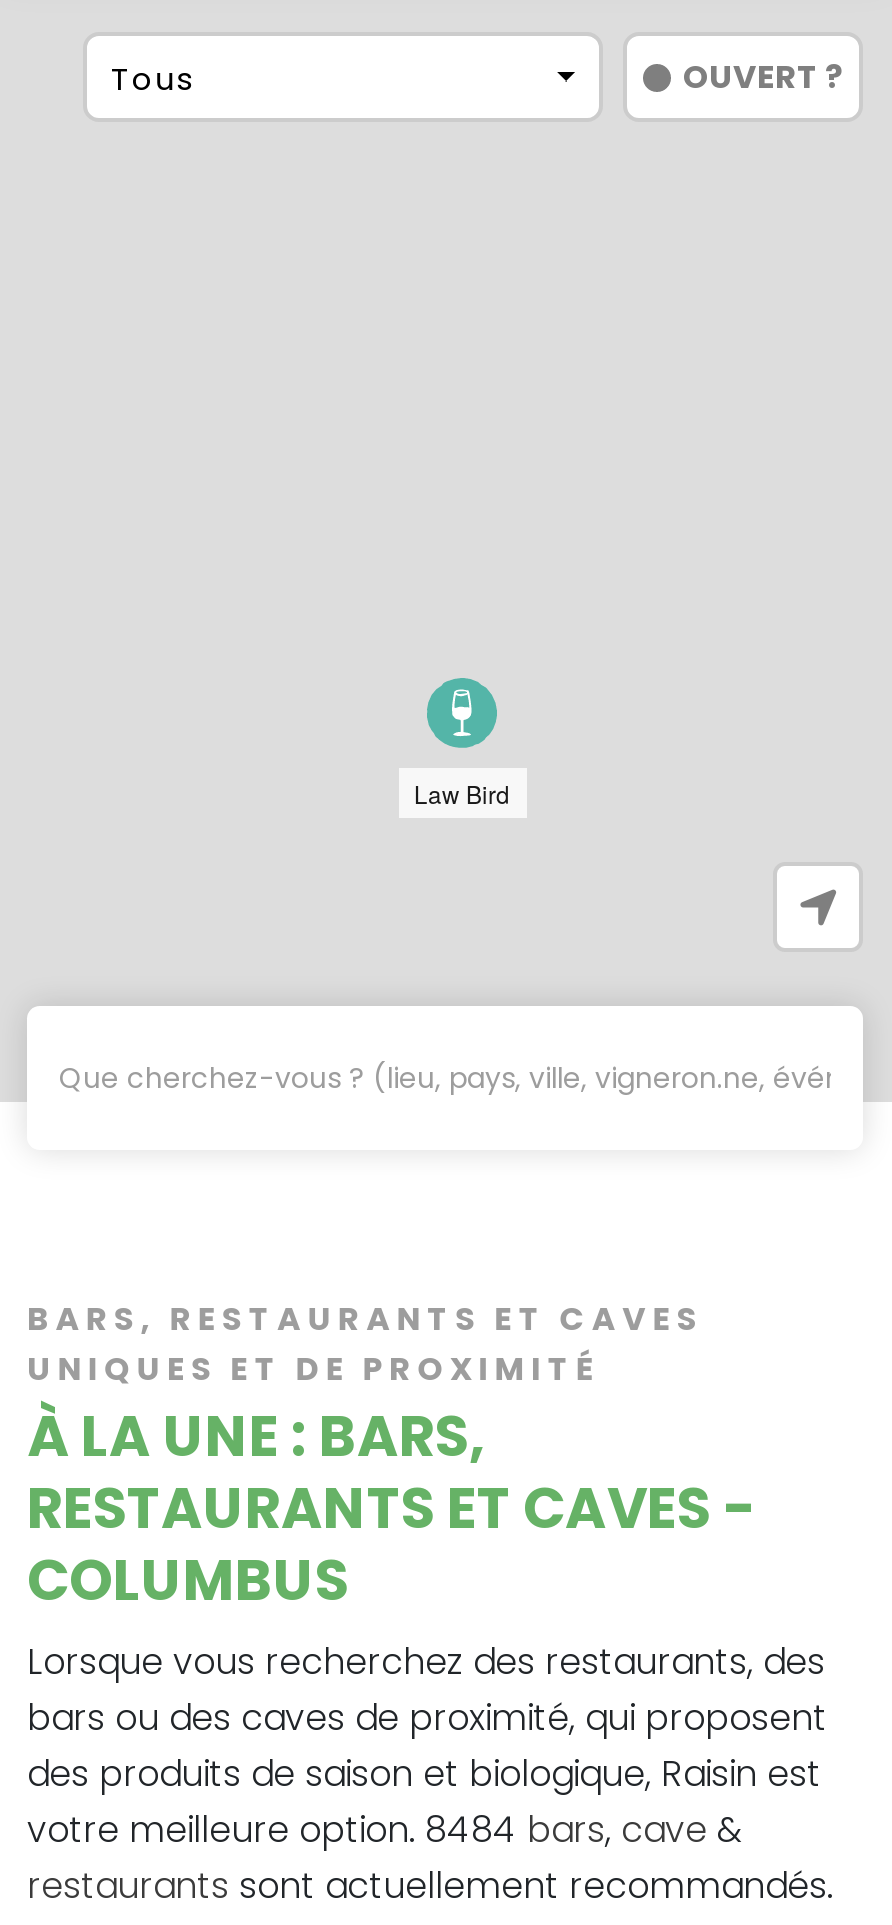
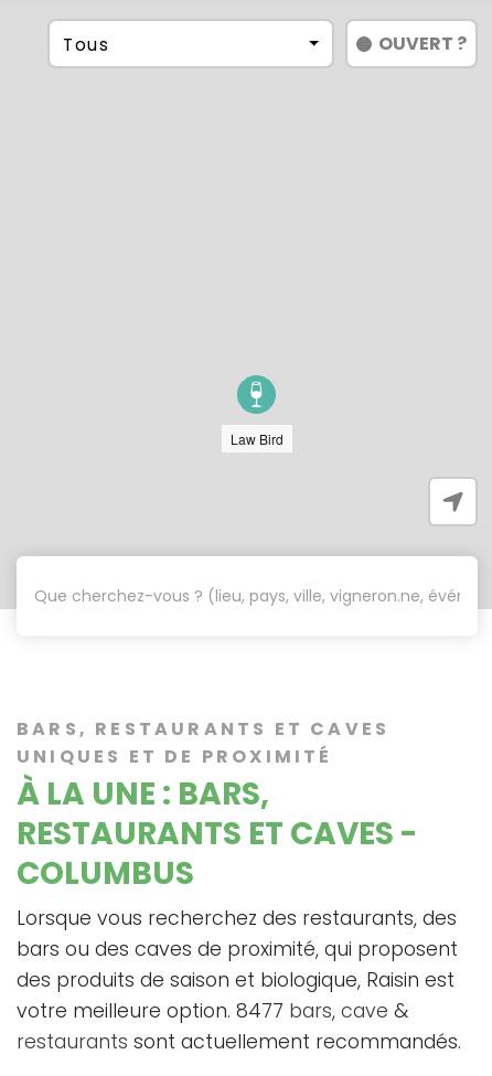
[27,1806,743,1854] votre meilleure option. 8484 bars, cave & -> [17,998,408,1024] votre meilleure option. 8477 bars, cave &

